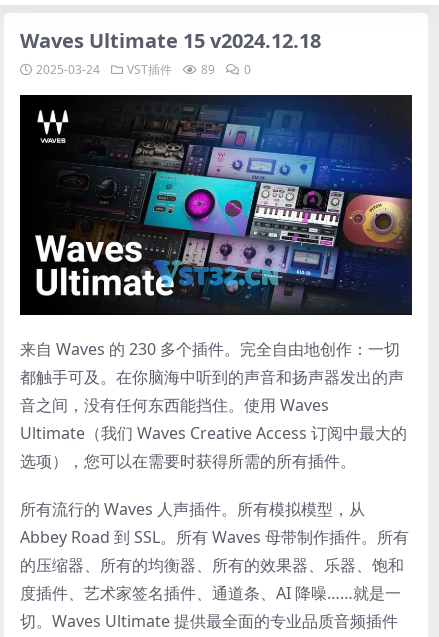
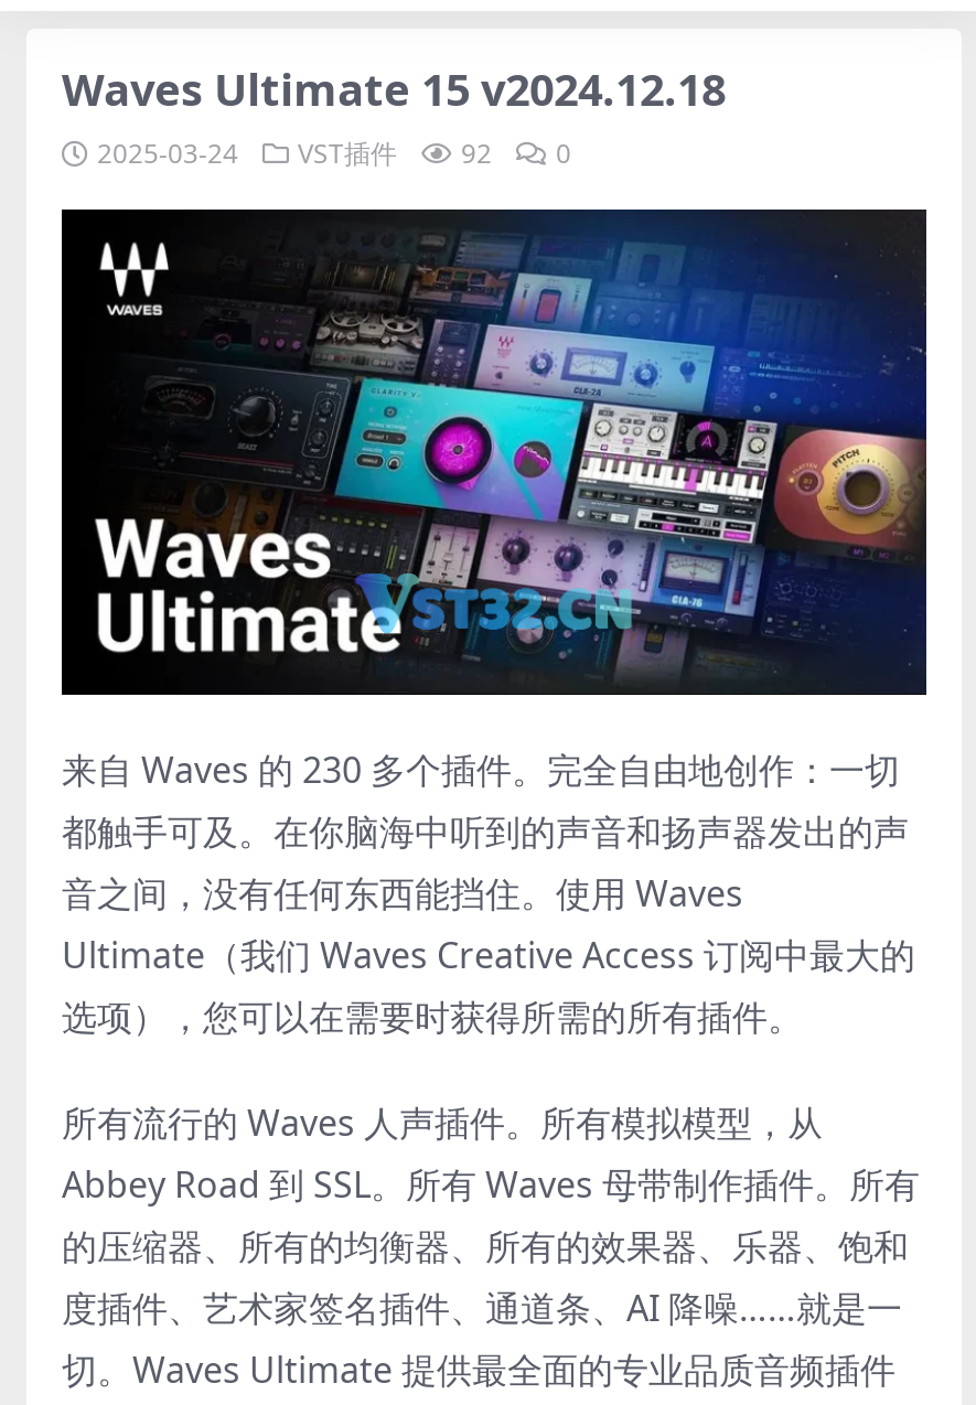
[36,61,251,78] 2025-03-24 VST插件 89 0 -> [97,135,571,172] 2025-03-24 VST插件 92 0

